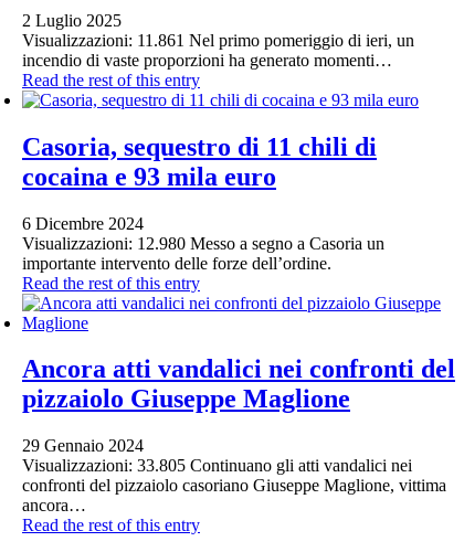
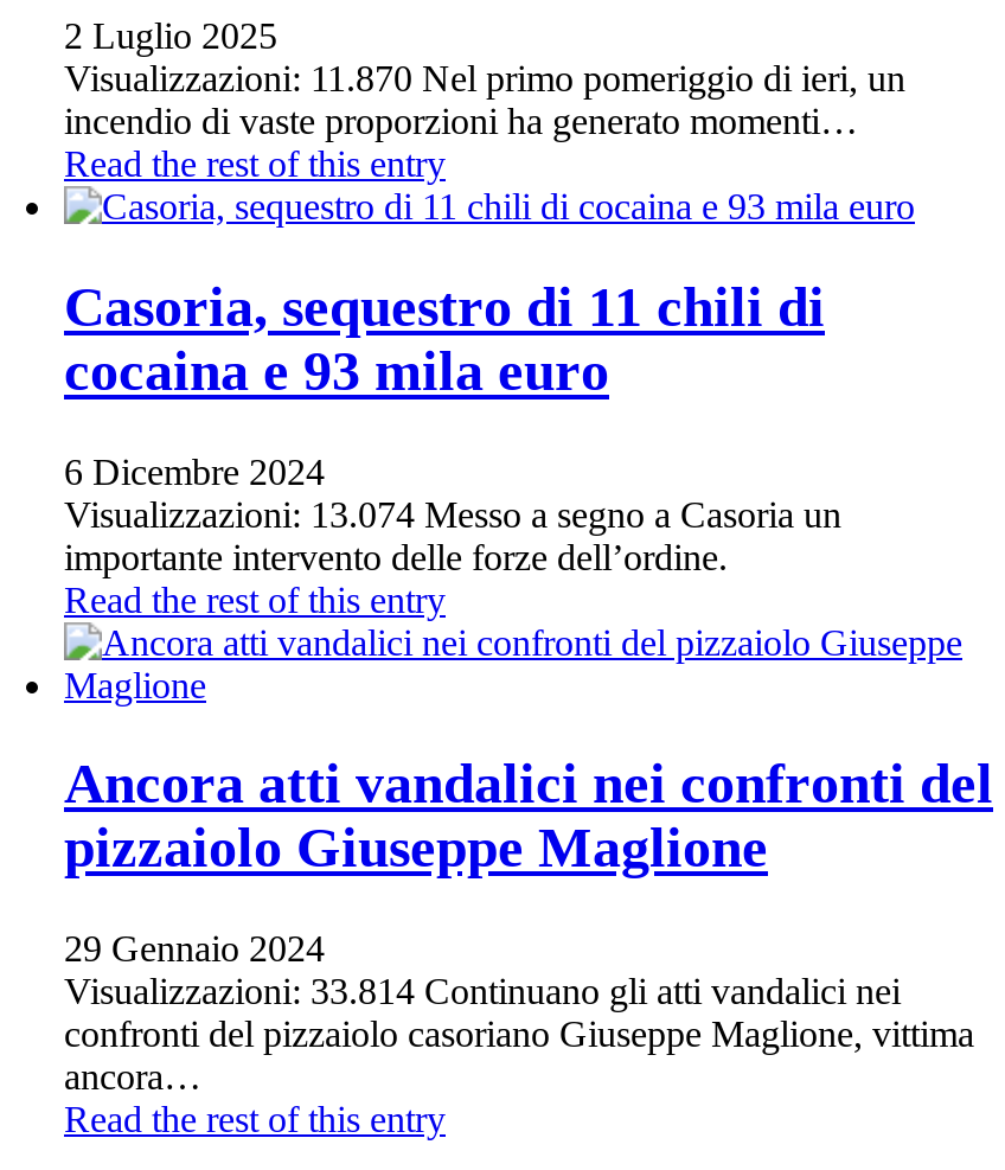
[22,31,414,49] Visualizzazioni: 11.861 Nel primo pomeriggio di ieri, un -> [64,57,905,98] Visualizzazioni: 11.870 Nel primo pomeriggio di ieri, un
[22,233,384,252] Visualizzazioni: 12.980 Messo a segno a Casoria un -> [64,493,841,533] Visualizzazioni: 13.074 Messo a segno a Casoria un
[22,456,412,475] Visualizzazioni: 33.805 Continuano gli atti vandalici nei -> [64,972,901,1012] Visualizzazioni: 33.814 Continuano gli atti vandalici nei

